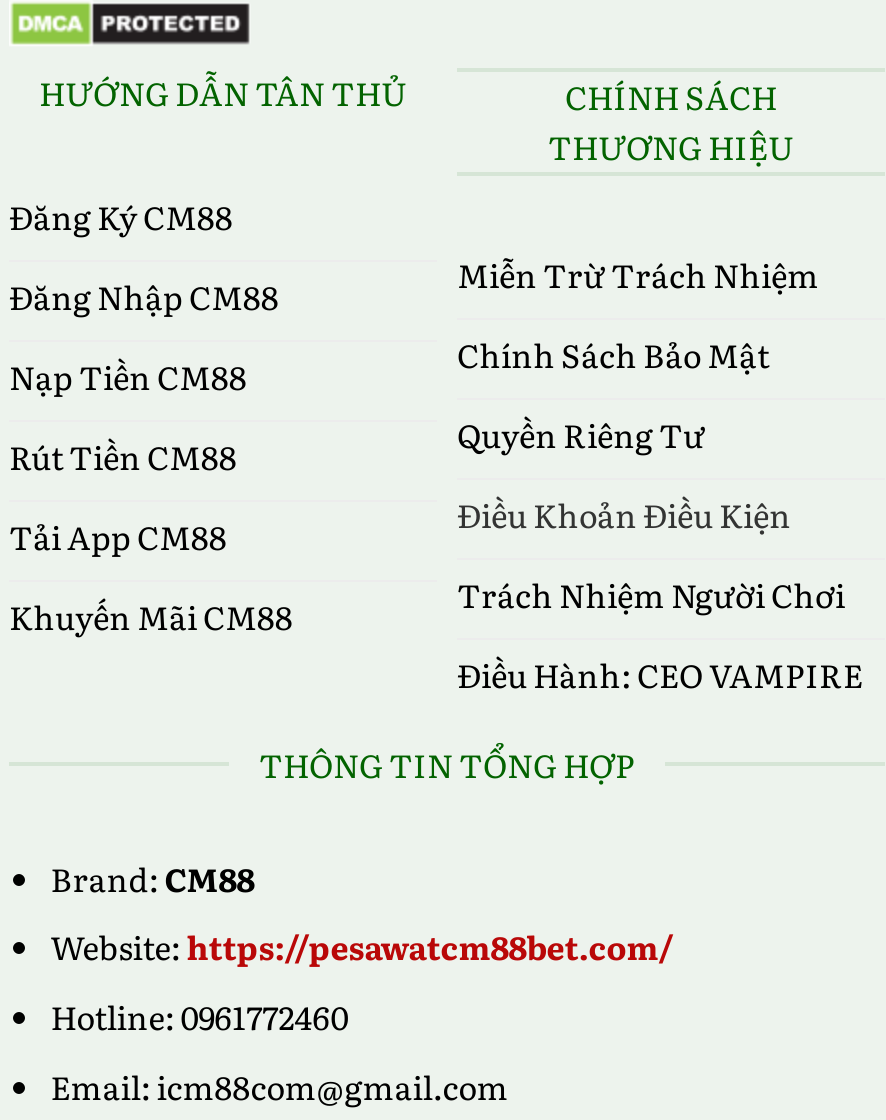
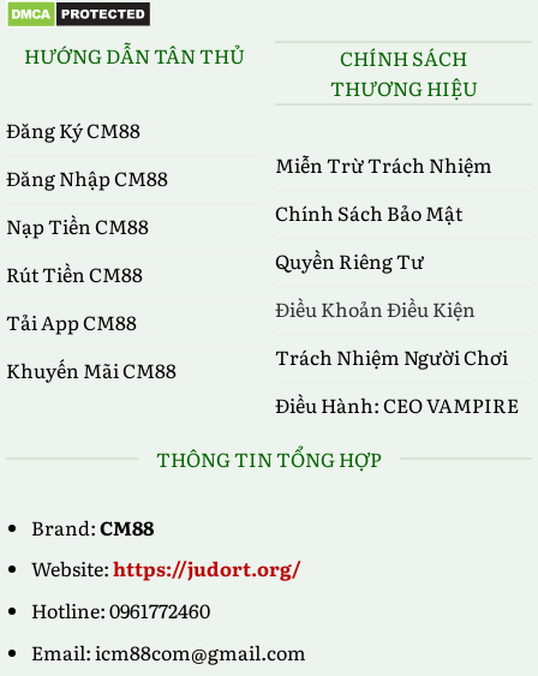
[51,923,675,971] Website: https://pesawatcm88bet.com/ -> [31,554,301,583] Website: https://judort.org/

